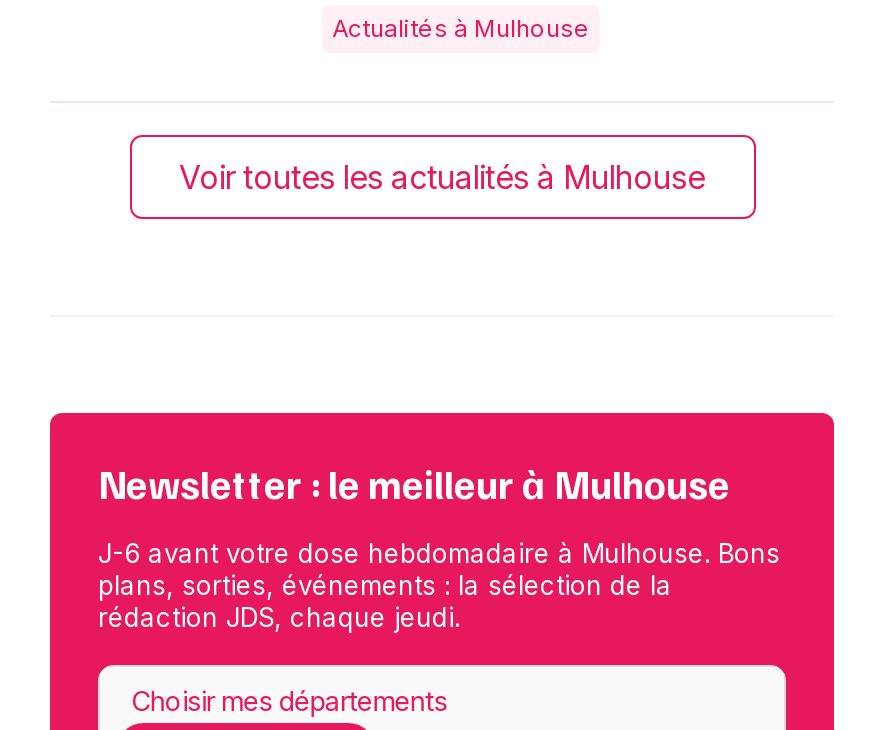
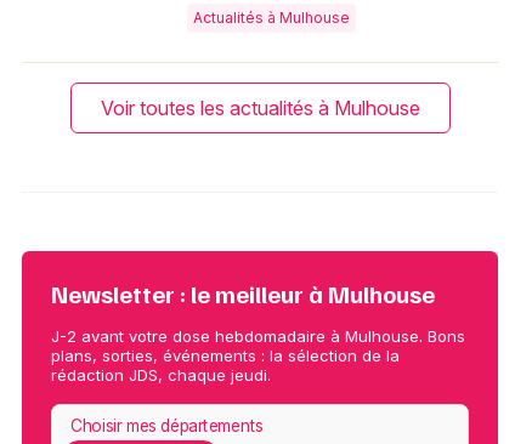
[98,537,780,569] J-6 avant votre dose hebdomadaire à Mulhouse. Bons -> [51,327,465,346] J-2 avant votre dose hebdomadaire à Mulhouse. Bons

